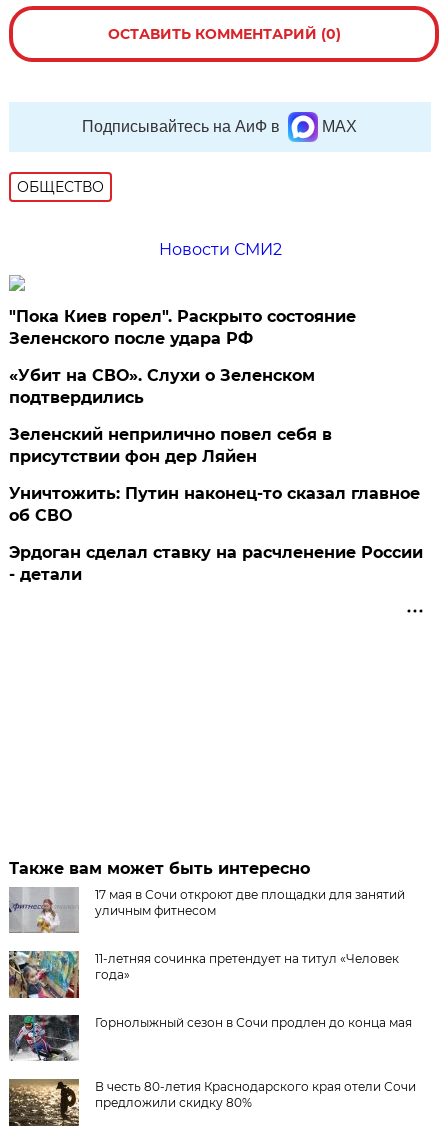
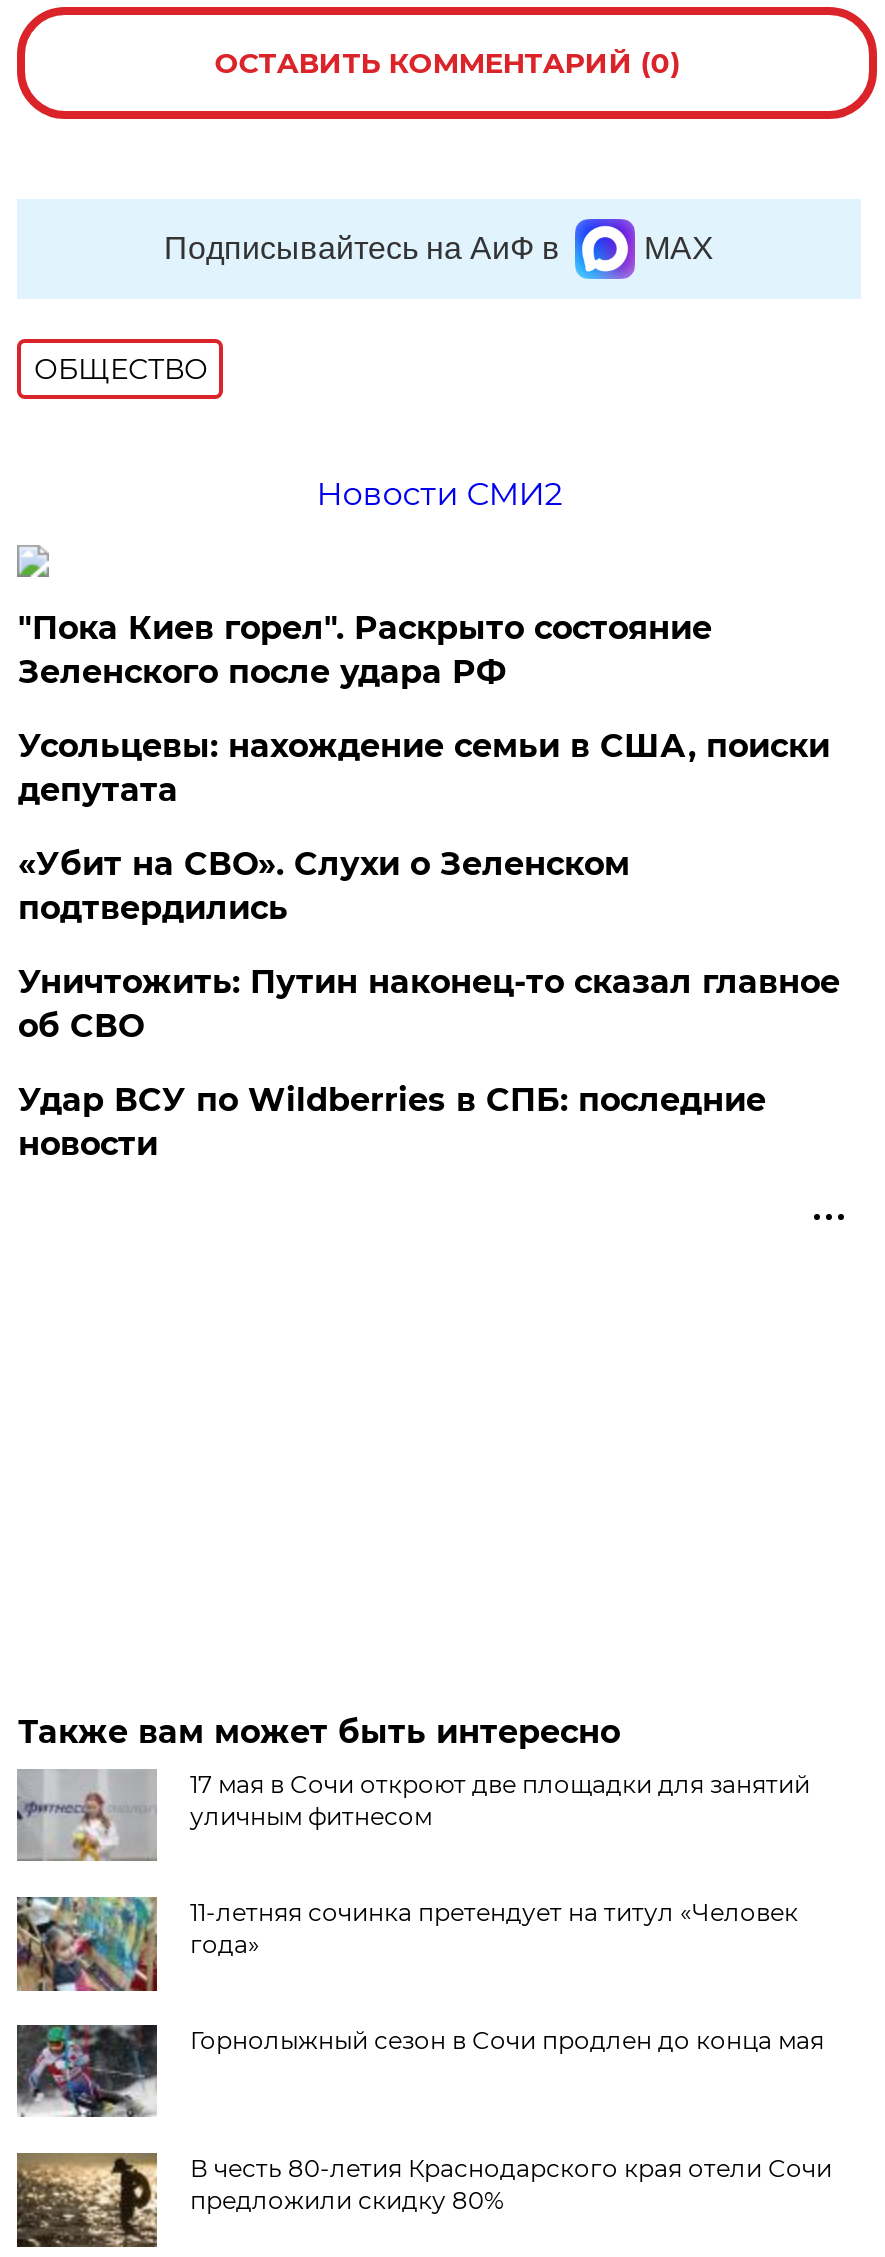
none -> [18,727,830,809] Усольцевы: нахождение семьи в США, поиски | депутата
moved [9,366,315,407] -> [18,845,630,927]: «Убит на СВО». Слухи о Зеленском | подтвердились
[9,425,332,466] Зеленский неприлично повел cебя в | присутствии фон дер Ляйен -> none
[9,543,423,584] Эрдоган сделал ставку на расчленение России | - детали -> [18,1081,766,1163] Удар ВСУ по Wildberries в СПБ: последние | новости

